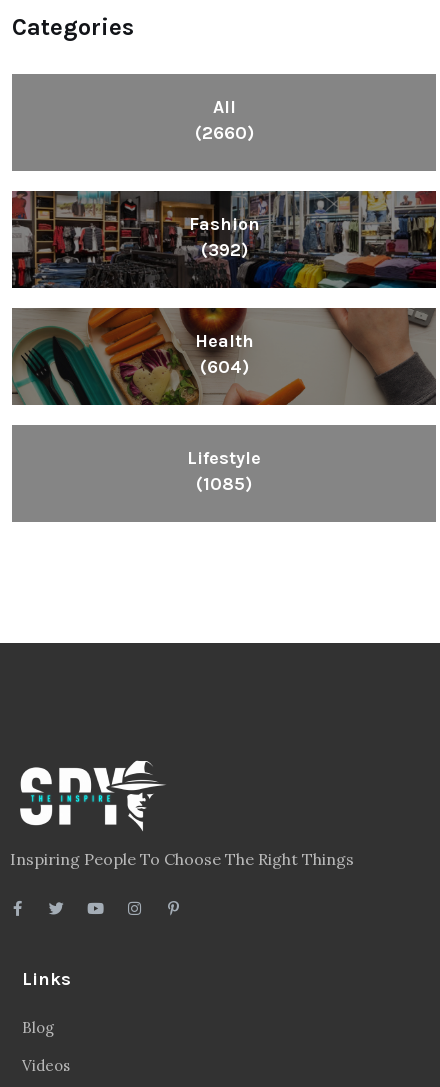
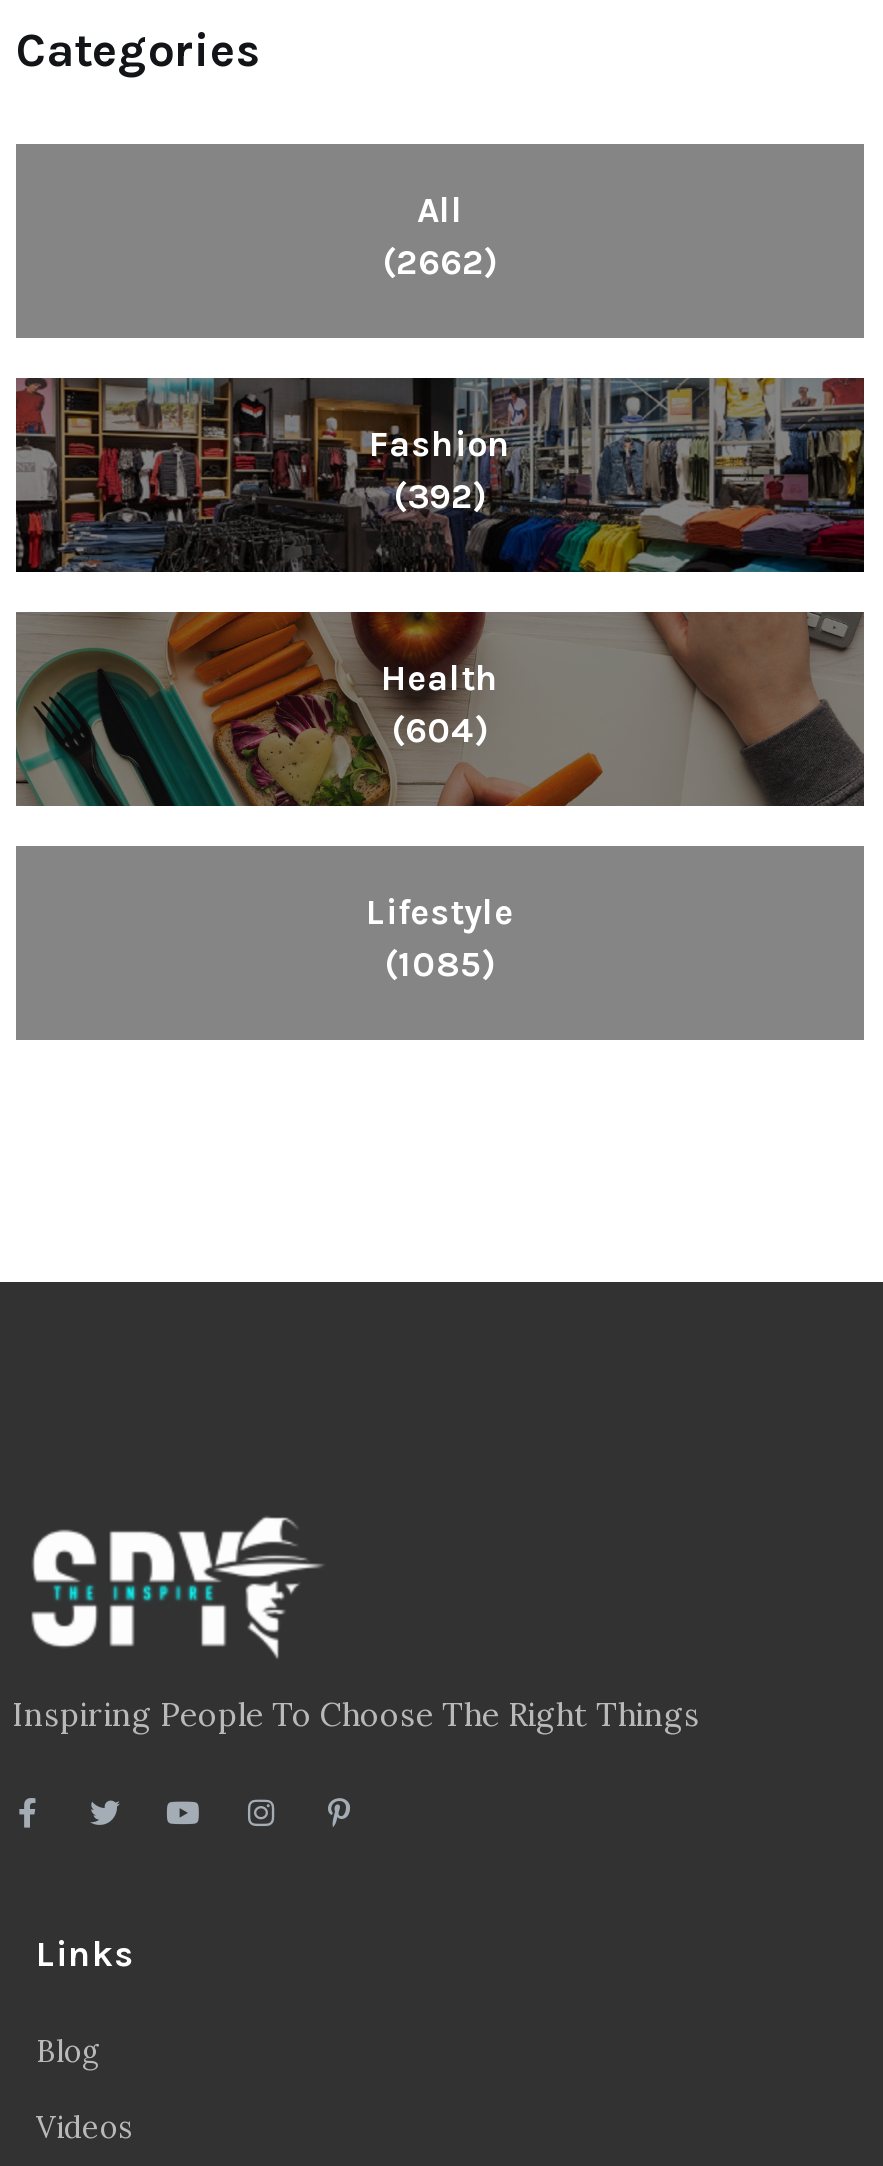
[194,121,253,143] (2660) -> [382,239,498,283] (2662)

